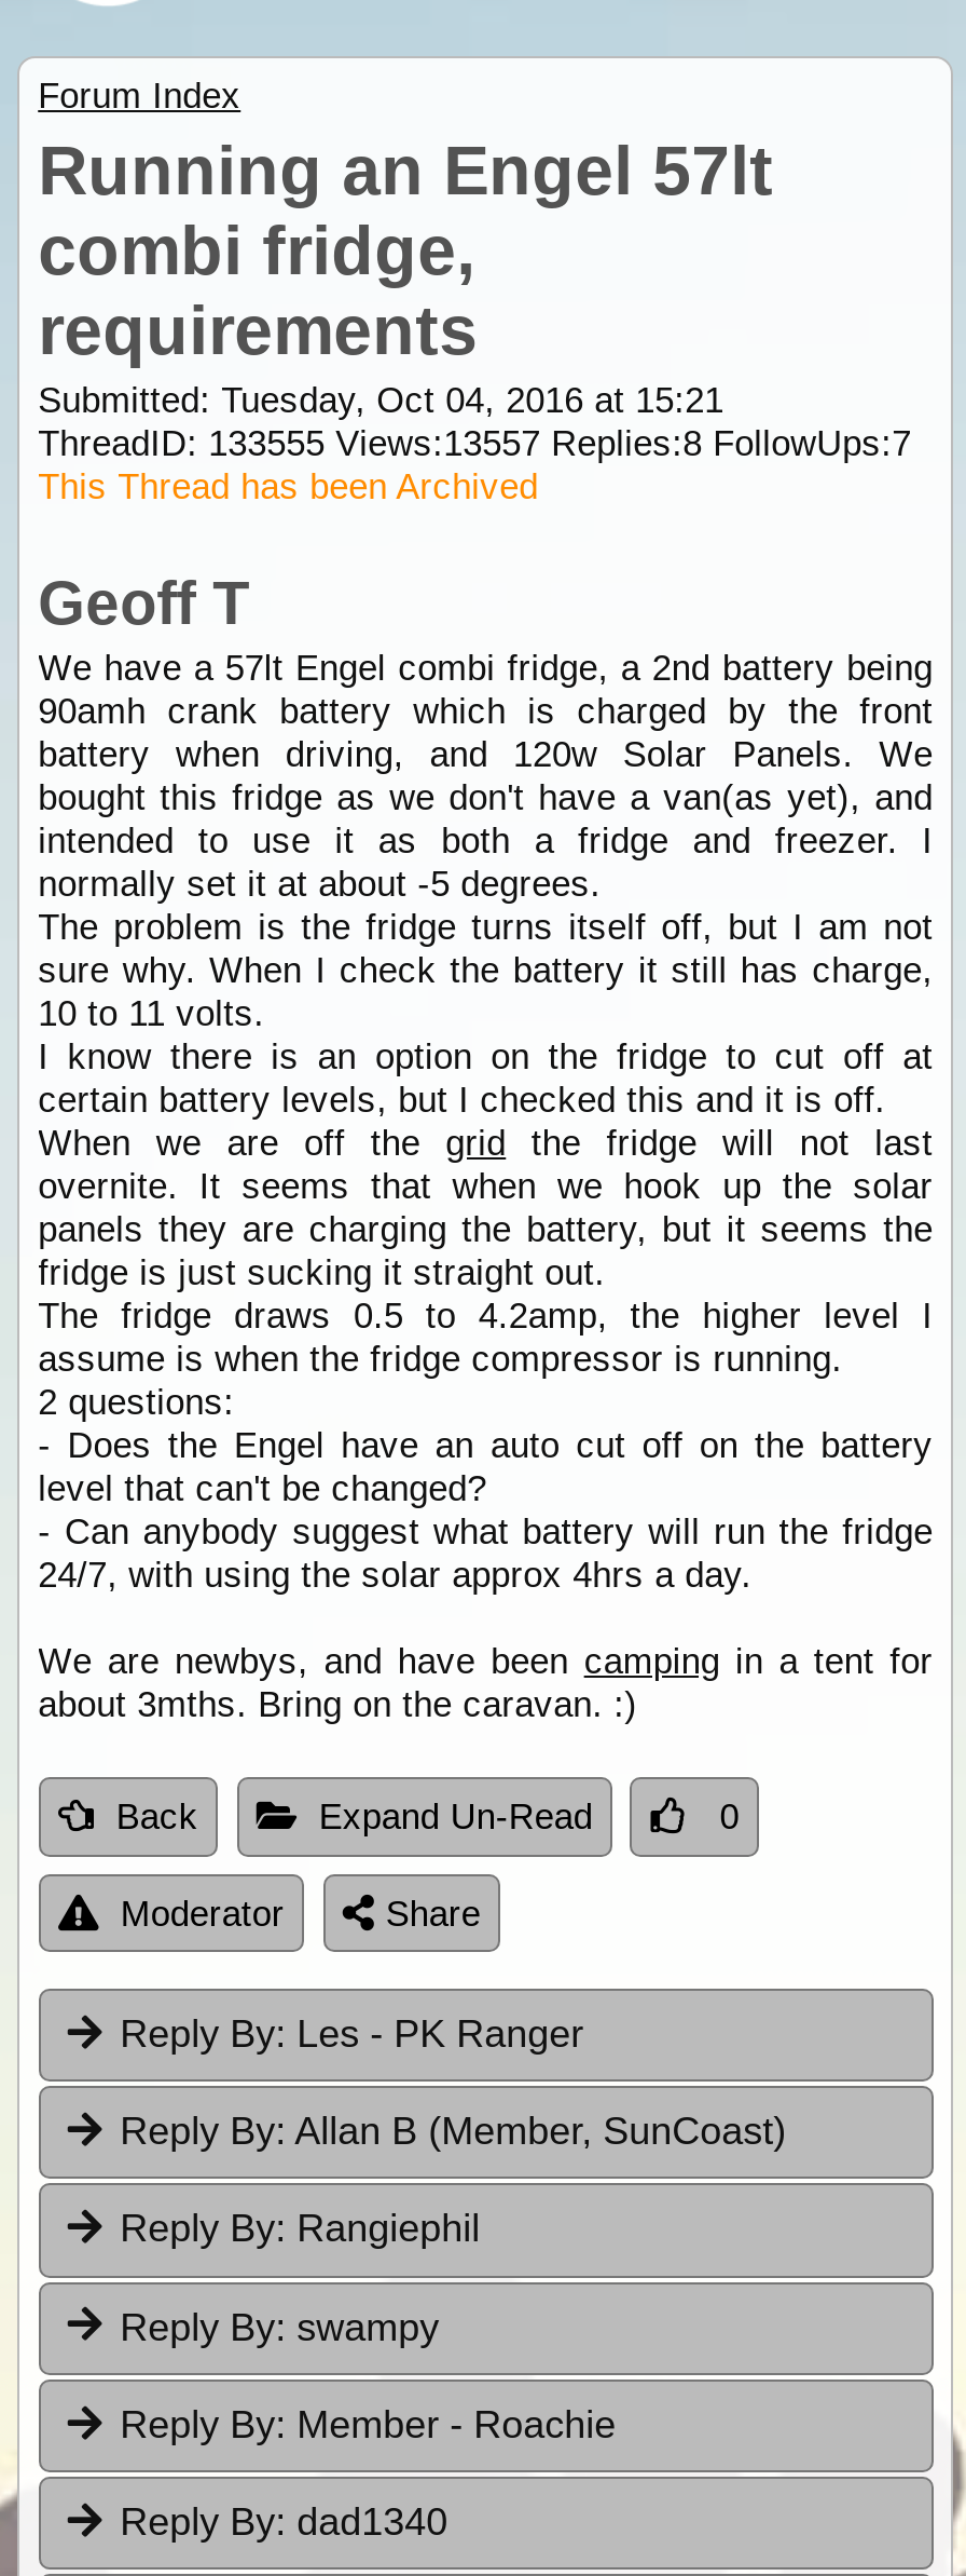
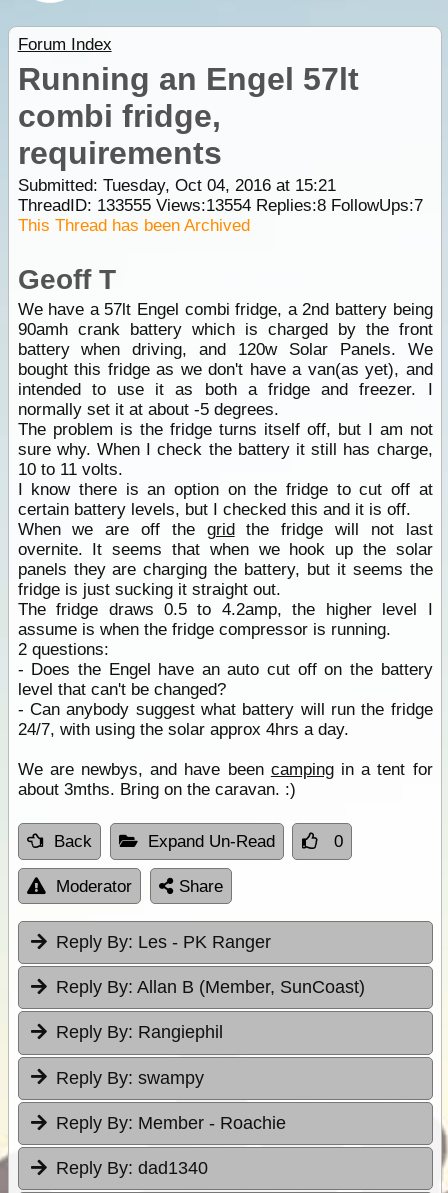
[38,423,911,464] ThreadID: 133555 Views:13557 Replies:8 FollowUps:7 -> [18,196,423,215] ThreadID: 133555 Views:13554 Replies:8 FollowUps:7

